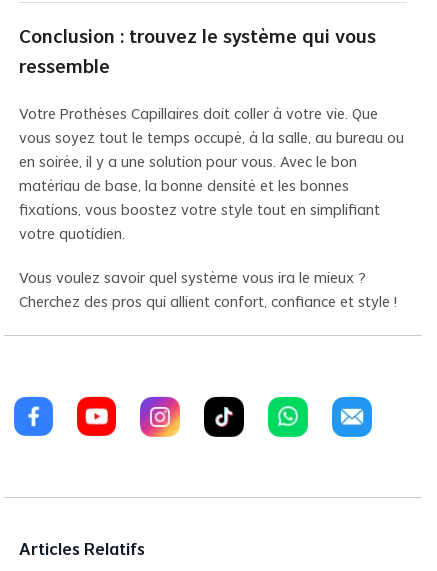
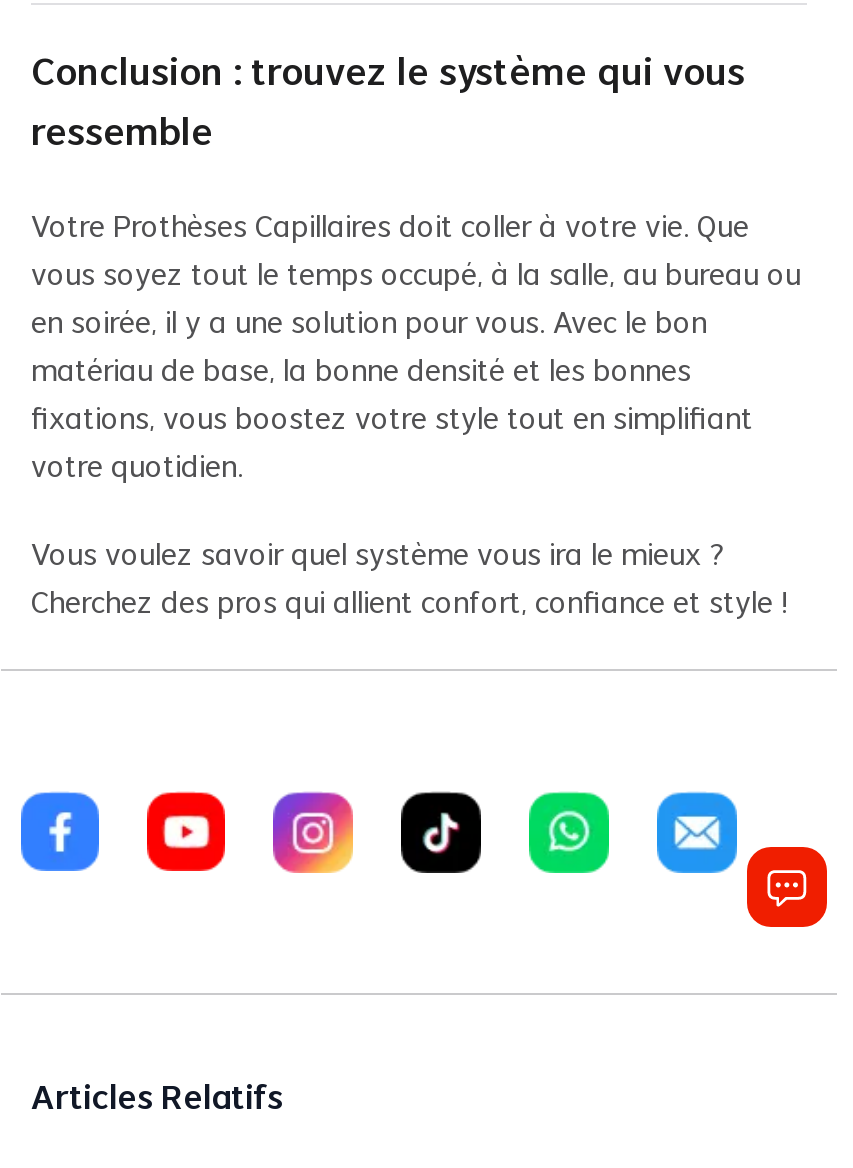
none -> [745,845,829,929] [image]

